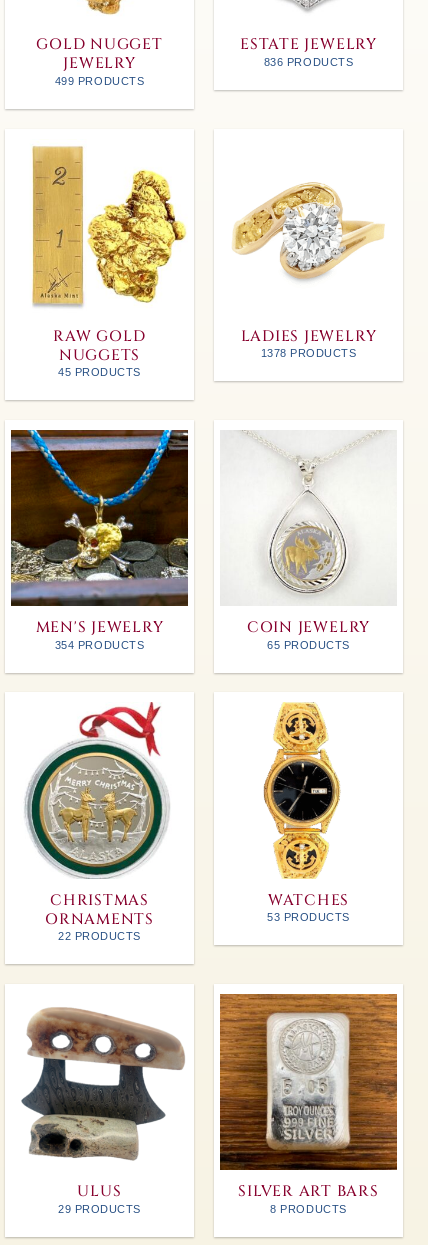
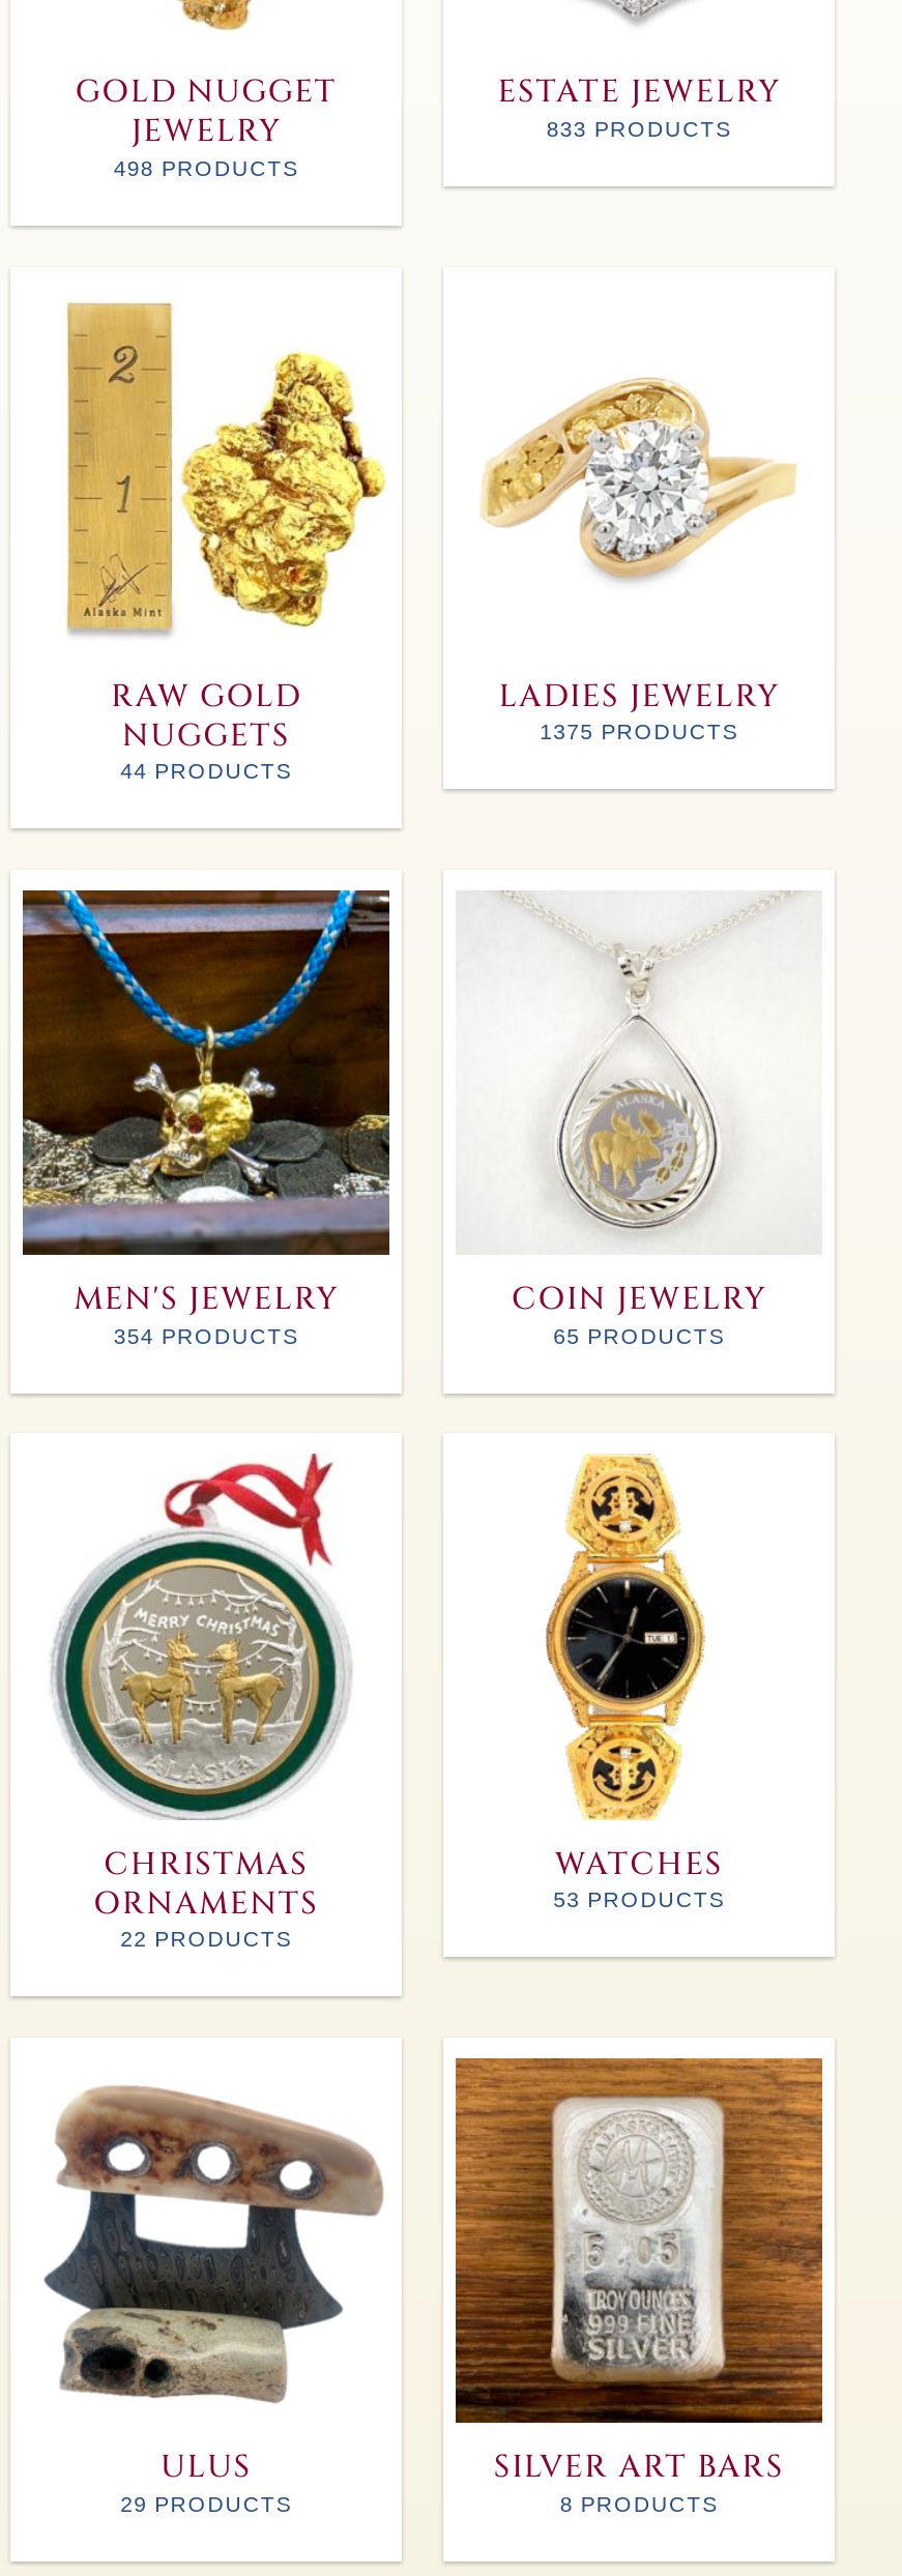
[264,56,353,68] 836 PRODUCTS -> [546,116,732,140] 833 PRODUCTS
[55,75,144,87] 499 PRODUCTS -> [114,155,299,180] 498 PRODUCTS
[261,347,356,359] 1378 PRODUCTS -> [540,719,738,744] 1375 PRODUCTS
[58,366,141,378] 45 PRODUCTS -> [120,758,292,783] 44 PRODUCTS

